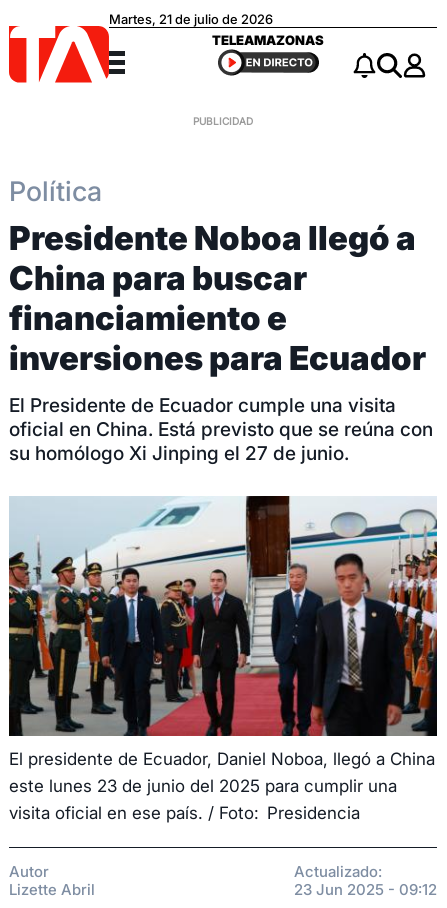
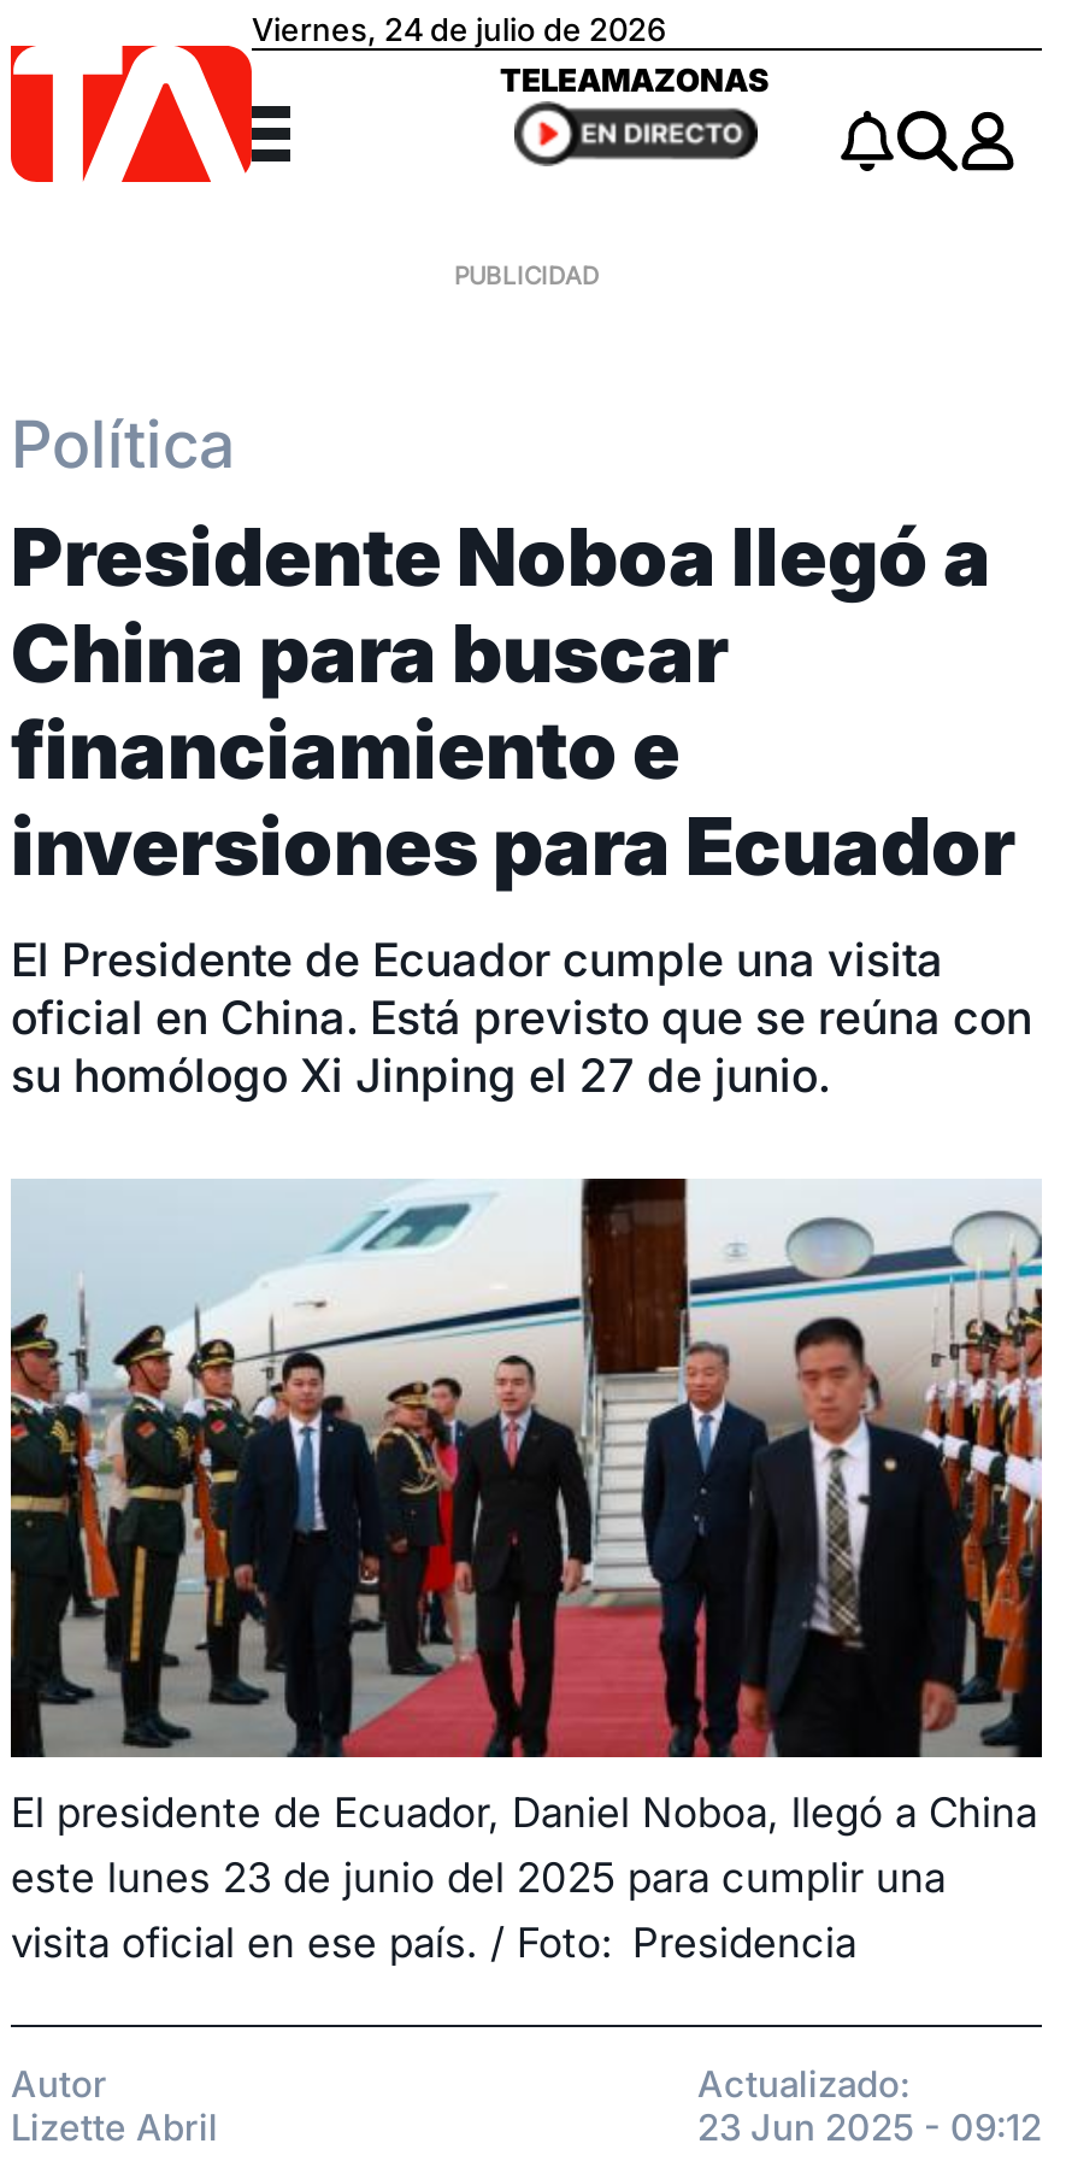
[109,11,273,27] Martes, 21 de julio de 2026 -> [252,11,666,49] Viernes, 24 de julio de 2026

